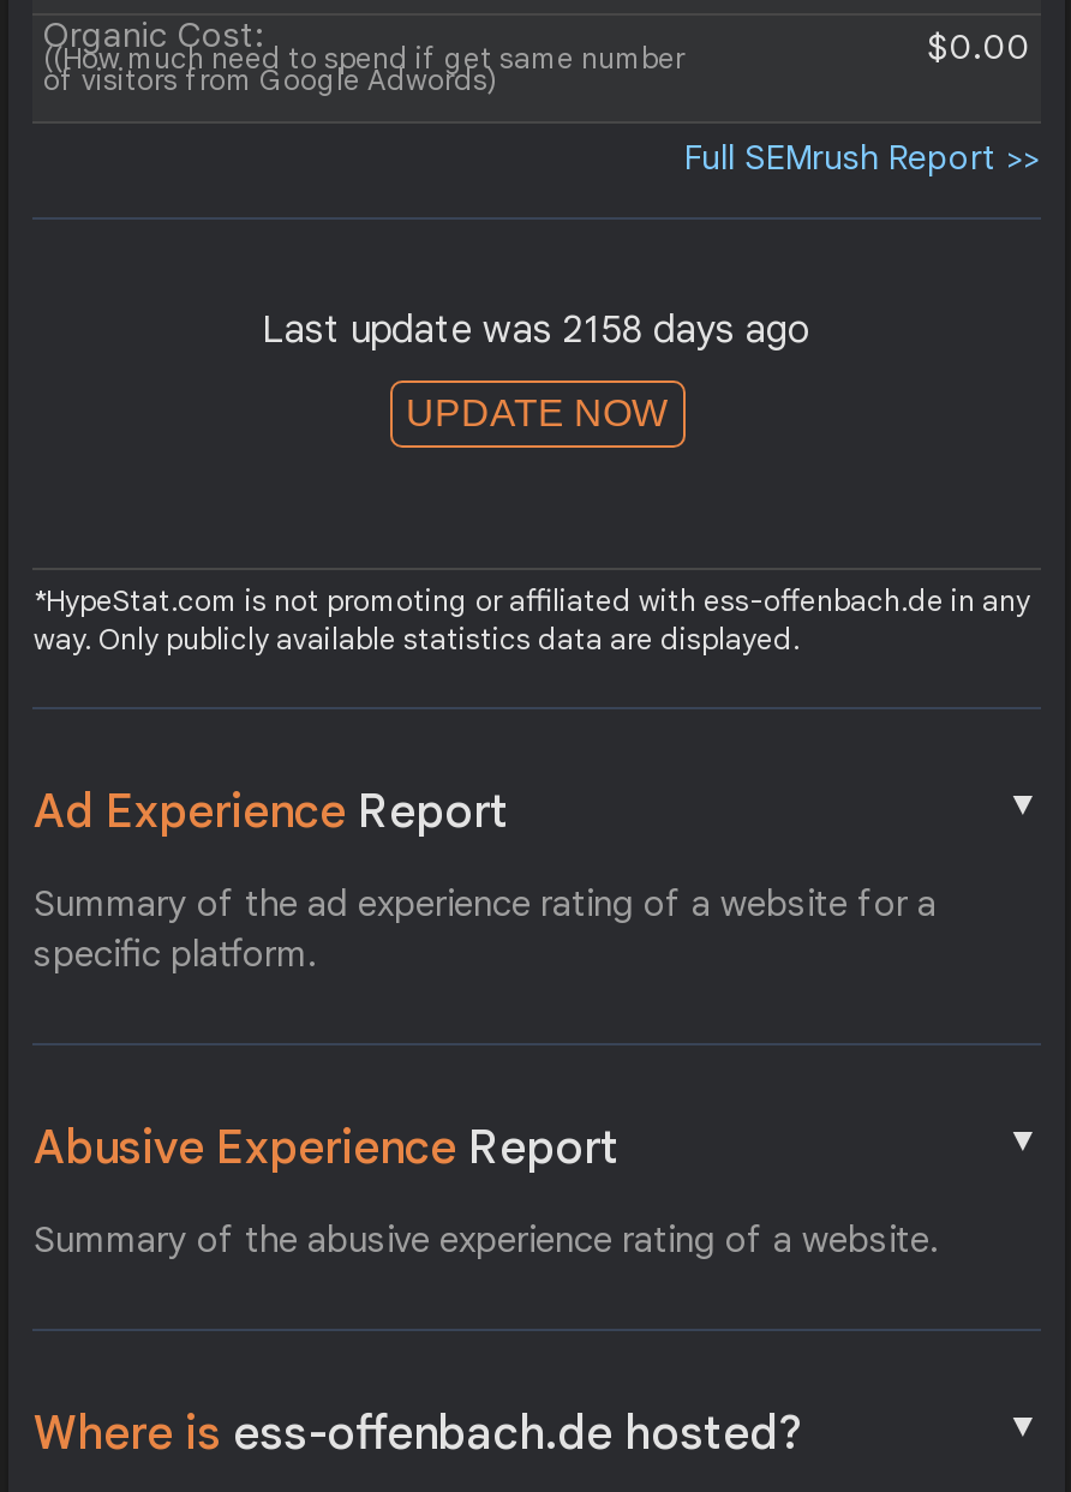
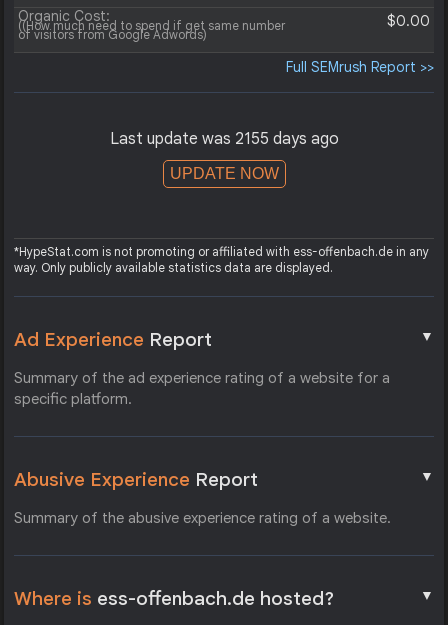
[262,307,812,355] Last update was 2158 days ago -> [109,129,338,149] Last update was 2155 days ago

